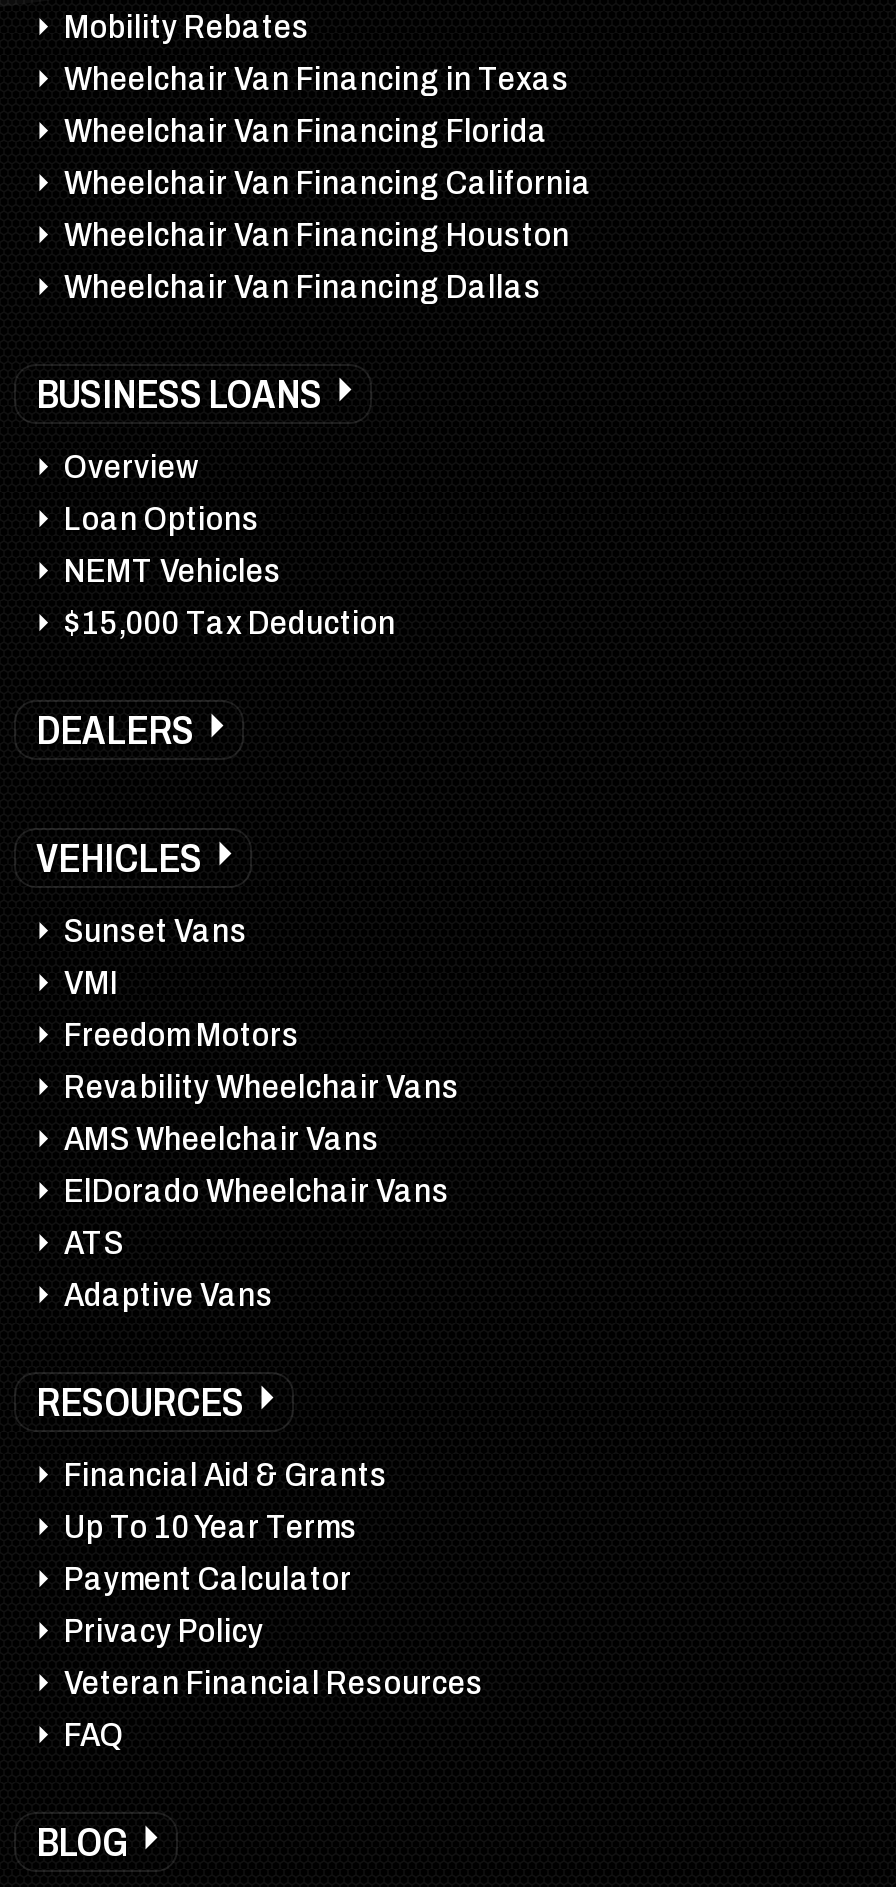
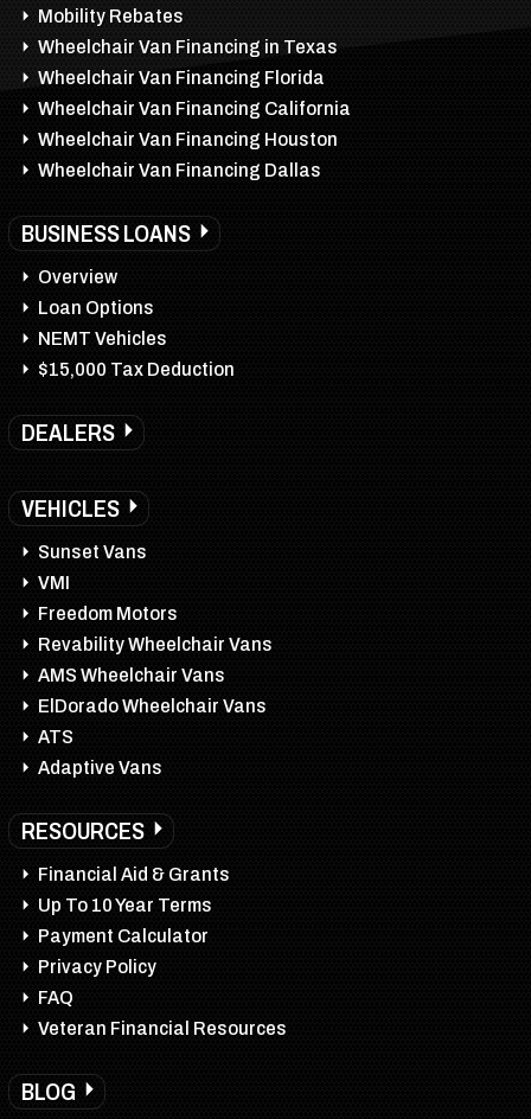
moved [64,1664,484,1702] -> [38,1017,287,1040]: Veteran Financial Resources
moved [64,1716,124,1754] -> [38,986,73,1009]: FAQ

